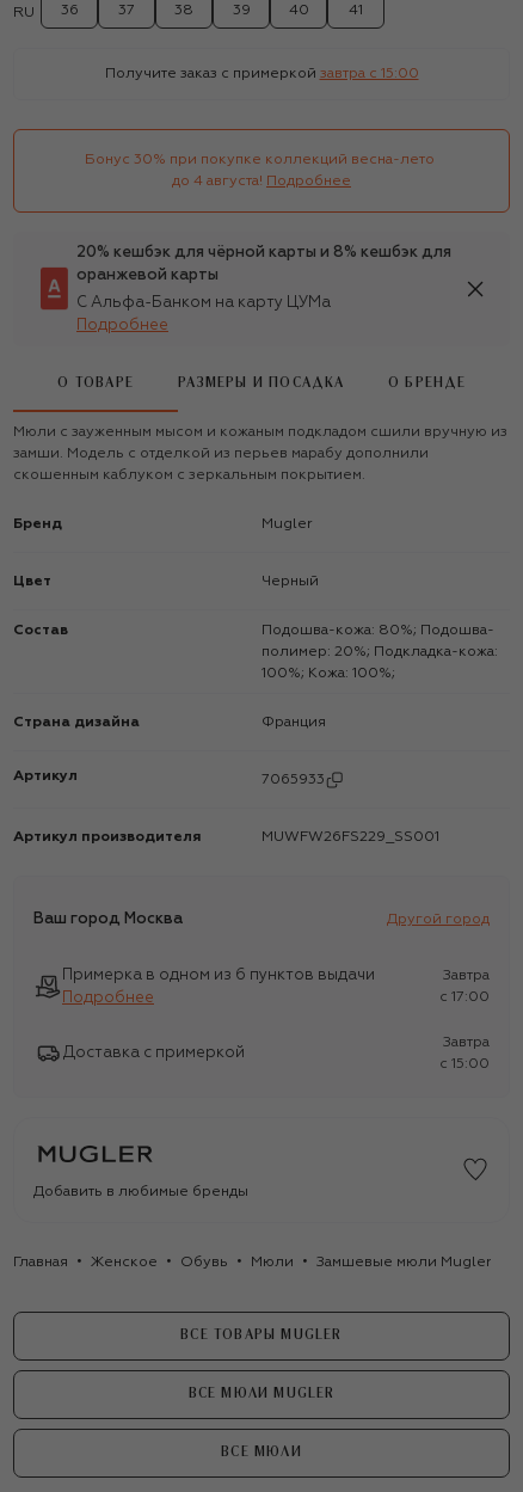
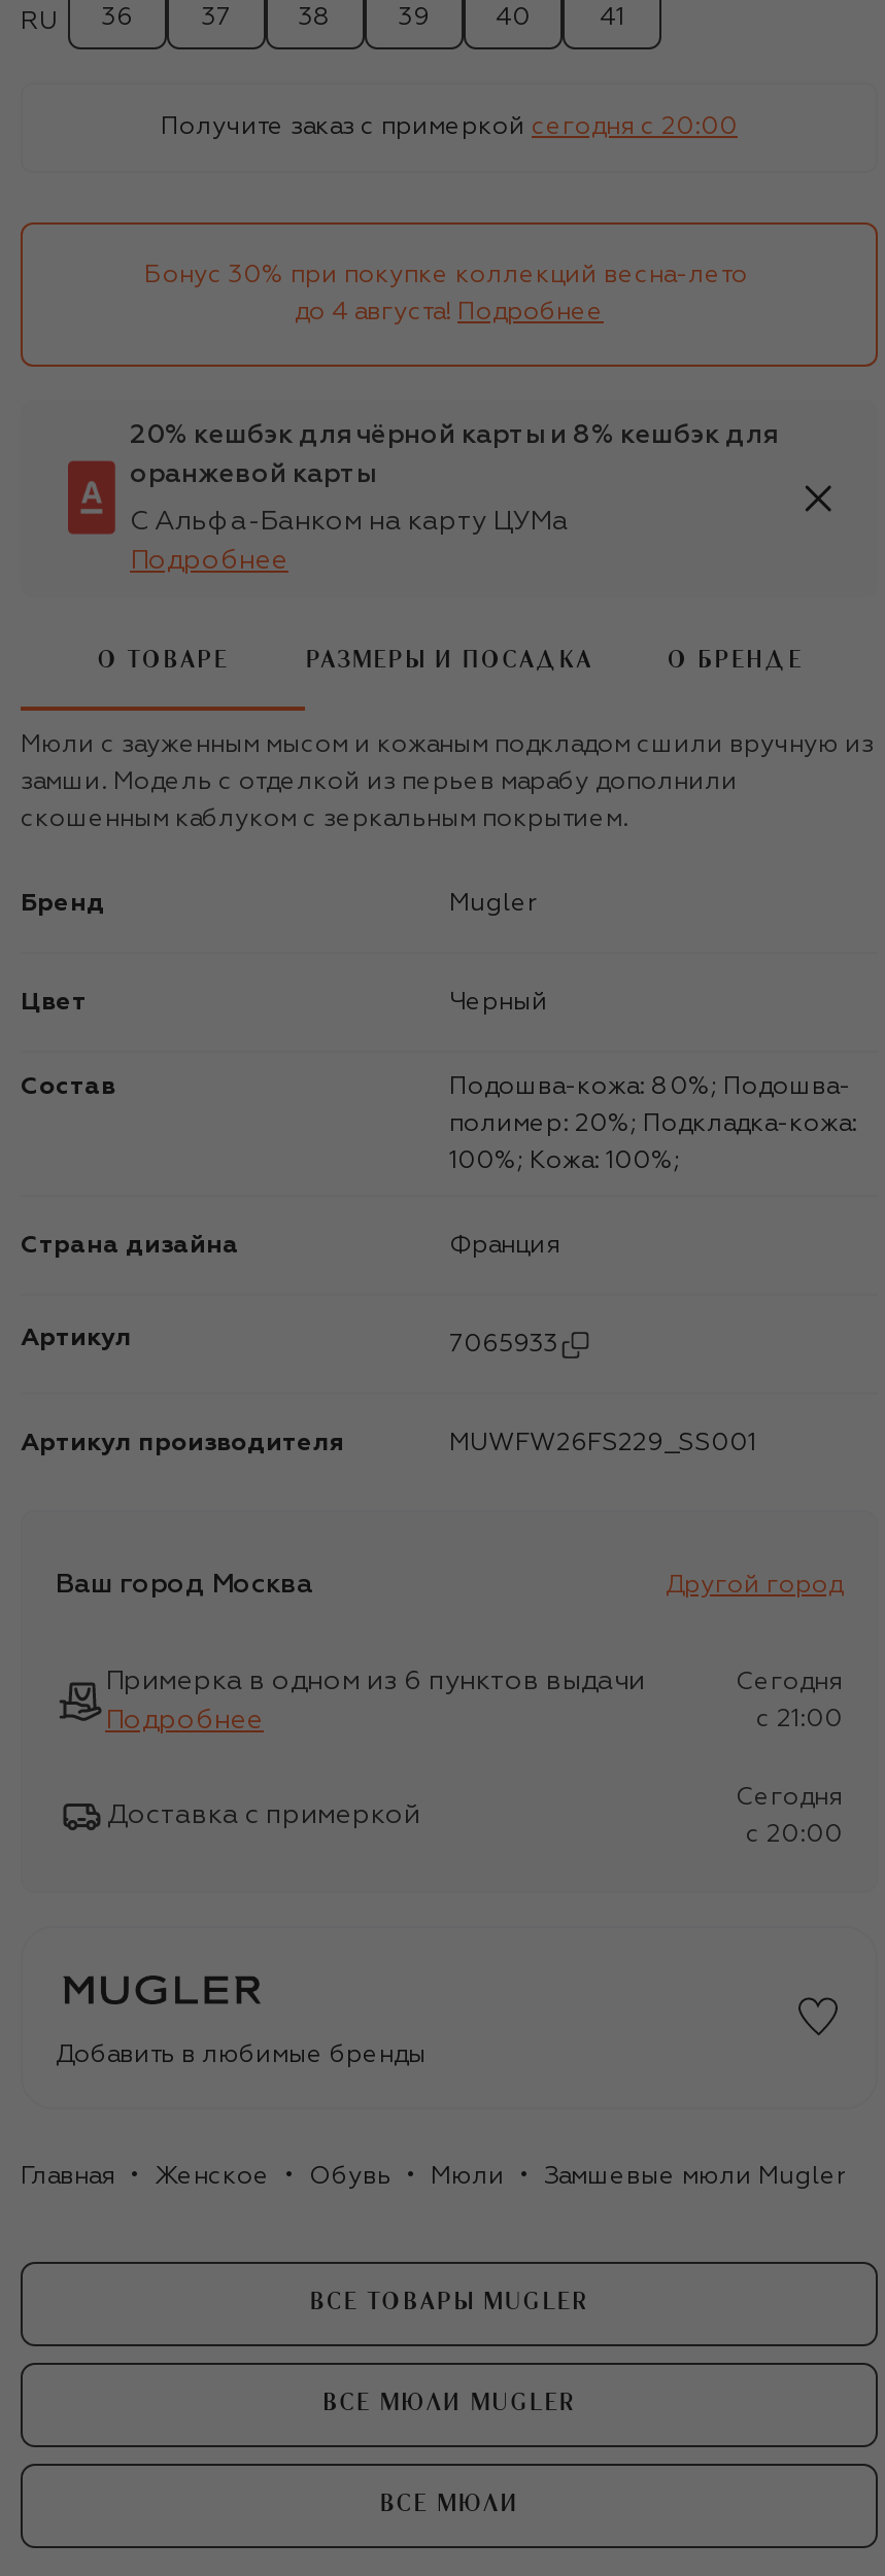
[104,66,419,81] Получите заказ с примеркой завтра c 15:00 -> [161,115,738,139] Получите заказ с примеркой сегодня c 20:00
[443,968,490,983] Завтра -> [736,1670,843,1695] Сегодня
[439,990,490,1004] c 17:00 -> [756,1707,843,1732] c 21:00
[443,1035,490,1050] Завтра -> [736,1785,843,1810] Сегодня
[439,1057,490,1071] c 15:00 -> [746,1822,843,1847] c 20:00

